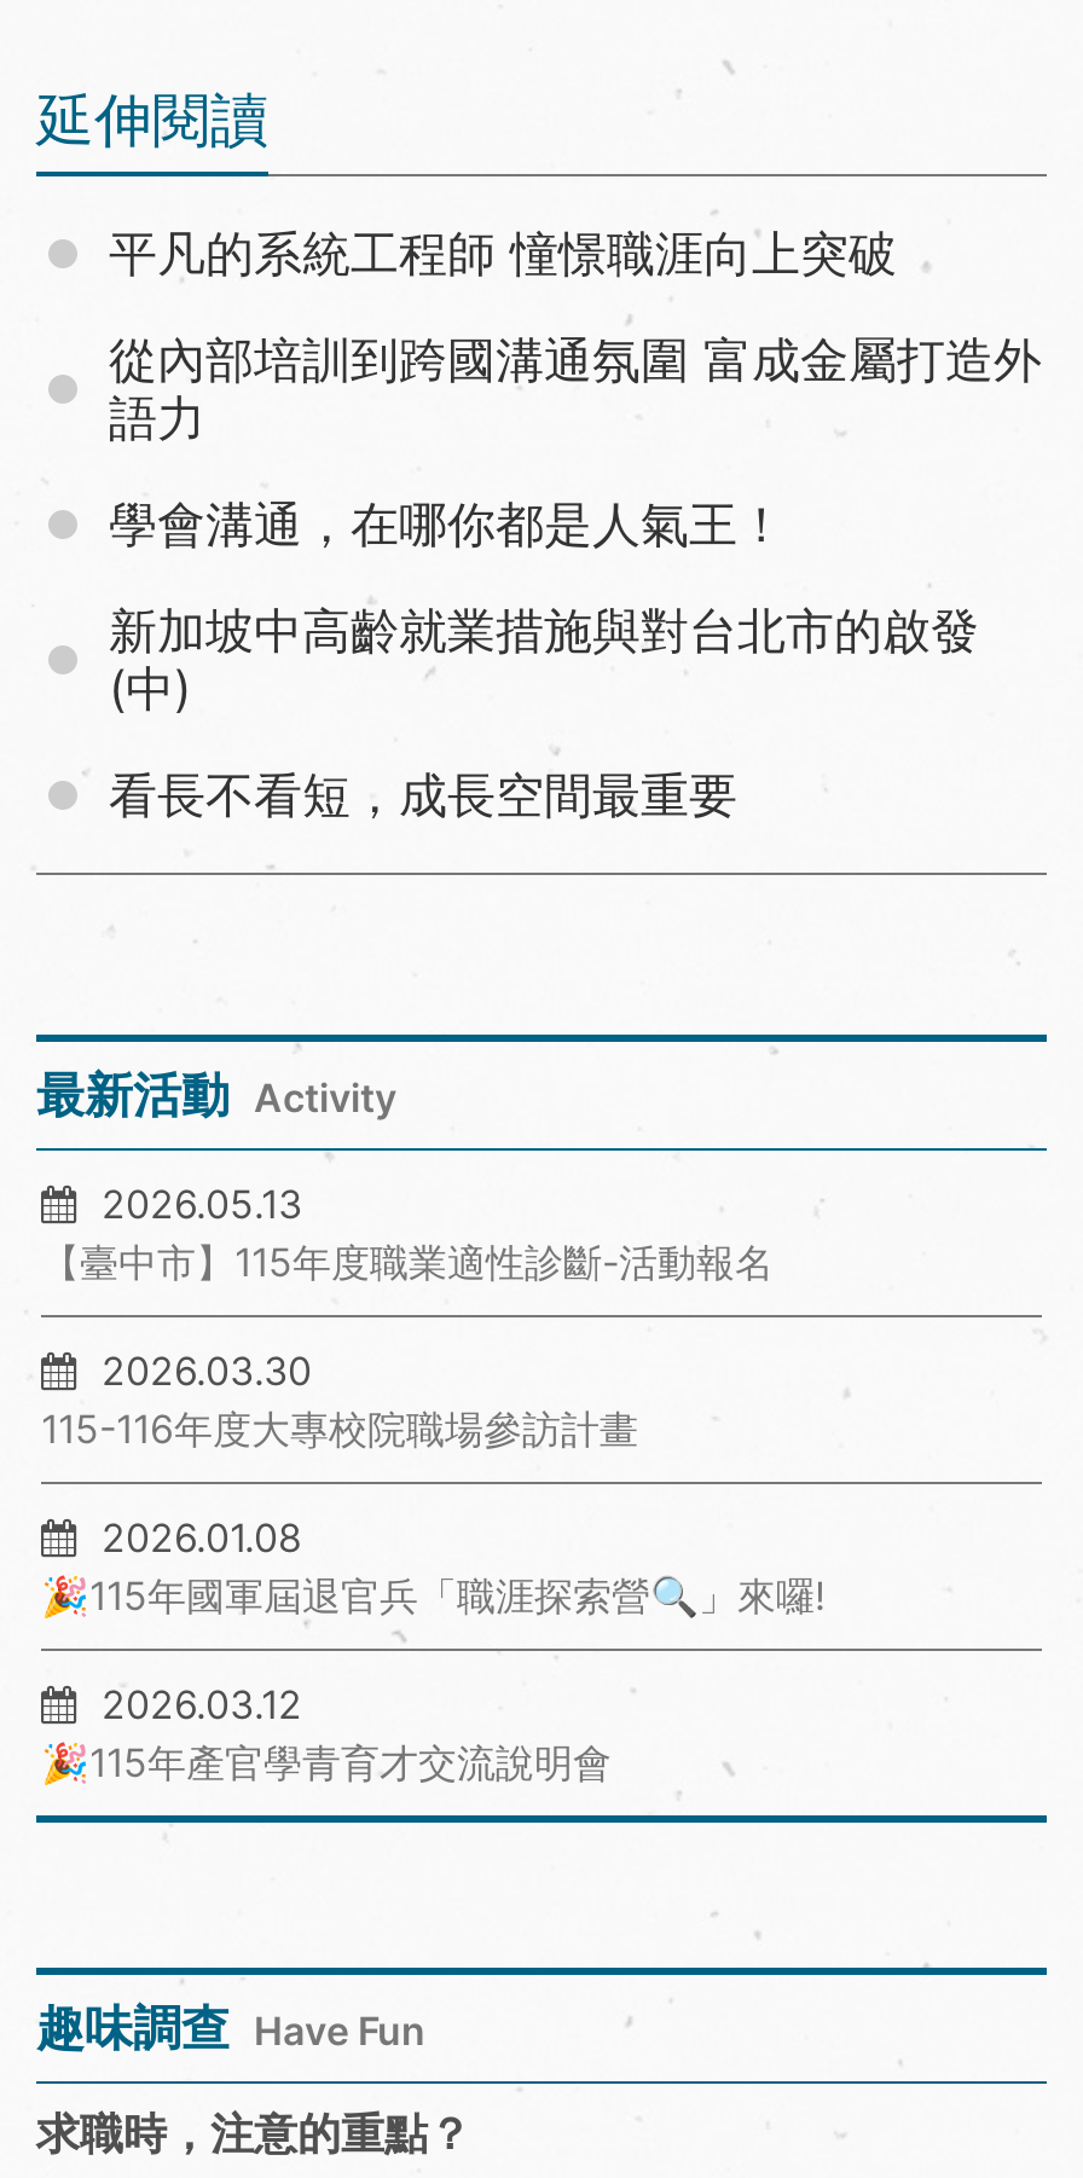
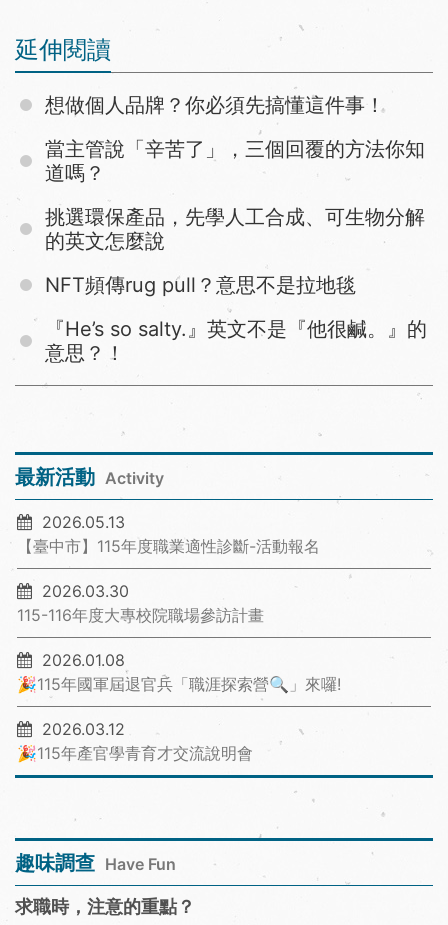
[109,226,897,284] 平凡的系統工程師 憧憬職涯向上突破 -> [45,93,385,117] 想做個人品牌？你必須先搞懂這件事！
[109,332,1042,448] 從內部培訓到跨國溝通氛圍 富成金屬打造外 | 語力 -> [45,137,425,185] 當主管說「辛苦了」，三個回覆的方法你知 | 道嗎？
[109,497,786,555] 學會溝通，在哪你都是人氣王！ -> [45,205,425,253] 挑選環保產品，先學人工合成、可生物分解 | 的英文怎麼說
[109,603,979,719] 新加坡中高齡就業措施與對台北市的啟發 | (中) -> [45,273,356,297] NFT頻傳rug pull？意思不是拉地毯
[109,767,737,826] 看長不看短，成長空間最重要 -> [45,317,427,365] 『He’s so salty.』英文不是『他很鹹。』的 | 意思？！

